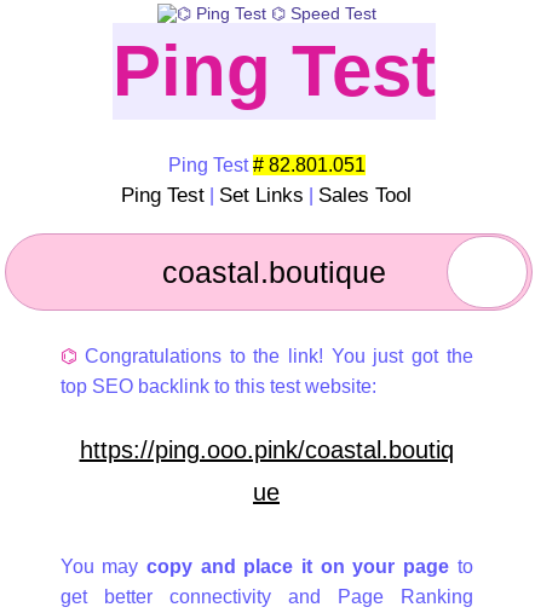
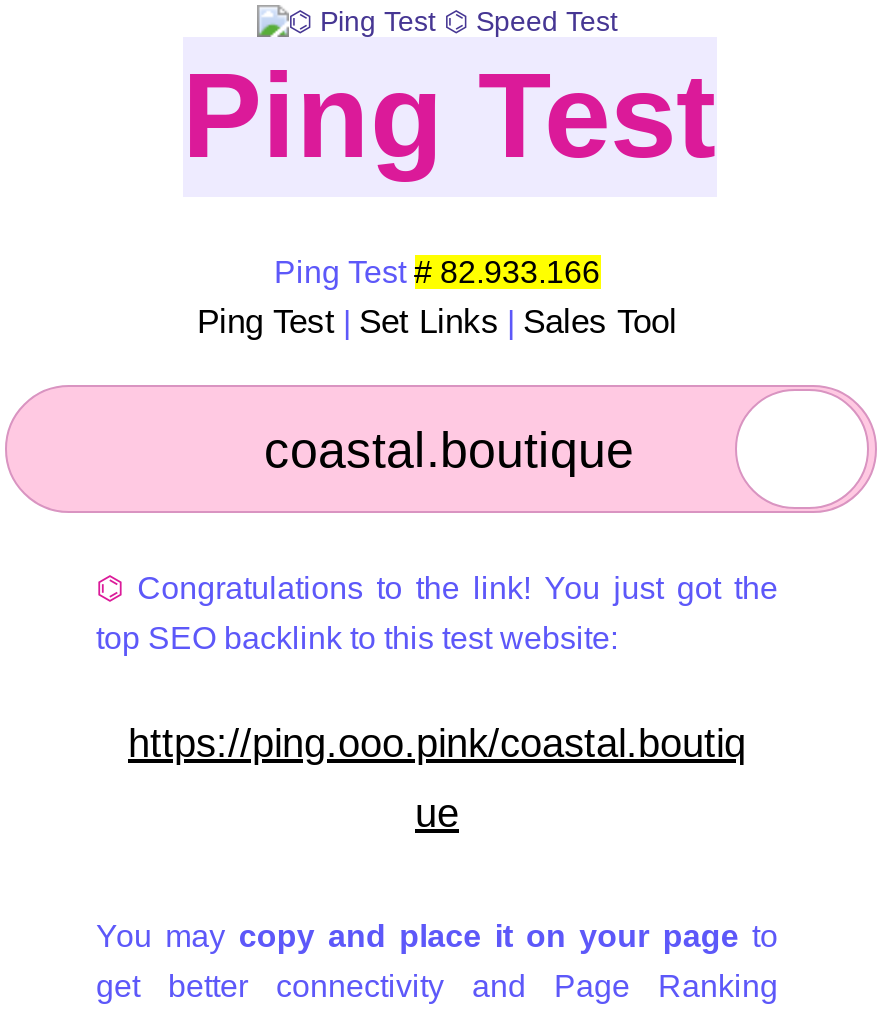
[168,155,365,175] Ping Test # 82.801.051 -> [274,255,600,289] Ping Test # 82.933.166

